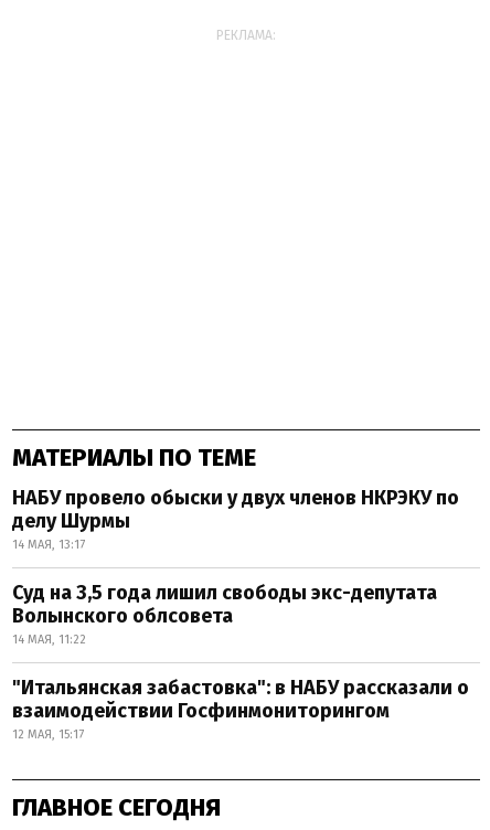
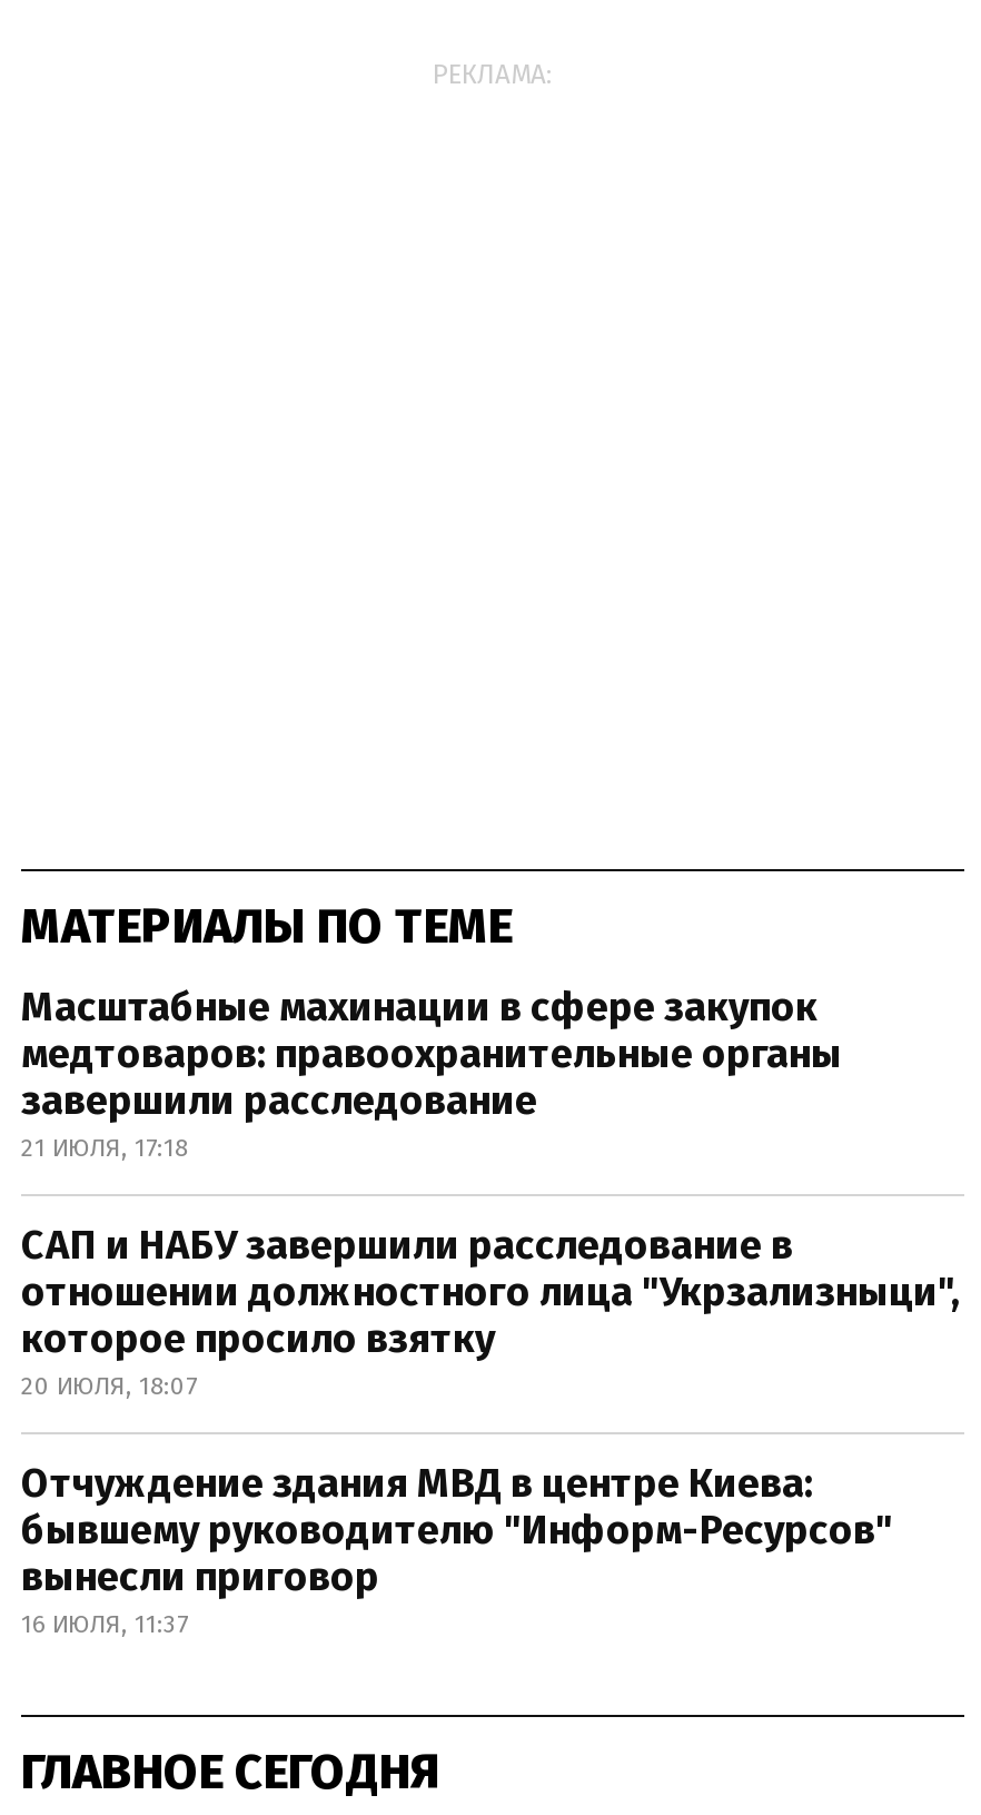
[12,486,459,552] НАБУ провело обыски у двух членов НКРЭКУ по | делу Шурмы | 14 МАЯ, 13:17 -> [21,983,842,1163] Масштабные махинации в сфере закупок | медтоваров: правоохранительные органы | завершили расследование | 21 ИЮЛЯ, 17:18
[12,581,437,647] Суд на 3,5 года лишил свободы экс-депутата | Волынского облсовета | 14 МАЯ, 11:22 -> [21,1221,960,1401] САП и НАБУ завершили расследование в | отношении должностного лица "Укрзализныци", | которое просило взятку | 20 ИЮЛЯ, 18:07
[12,675,469,742] "Итальянская забастовка": в НАБУ рассказали о | взаимодействии Госфинмониторингом | 12 МАЯ, 15:17 -> [21,1459,893,1639] Отчуждение здания МВД в центре Киева: | бывшему руководителю "Информ-Ресурсов" | вынесли приговор | 16 ИЮЛЯ, 11:37

